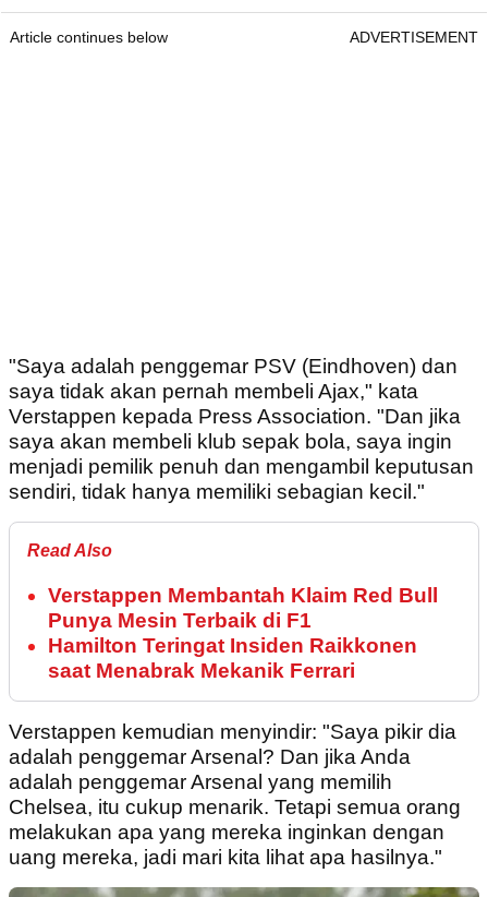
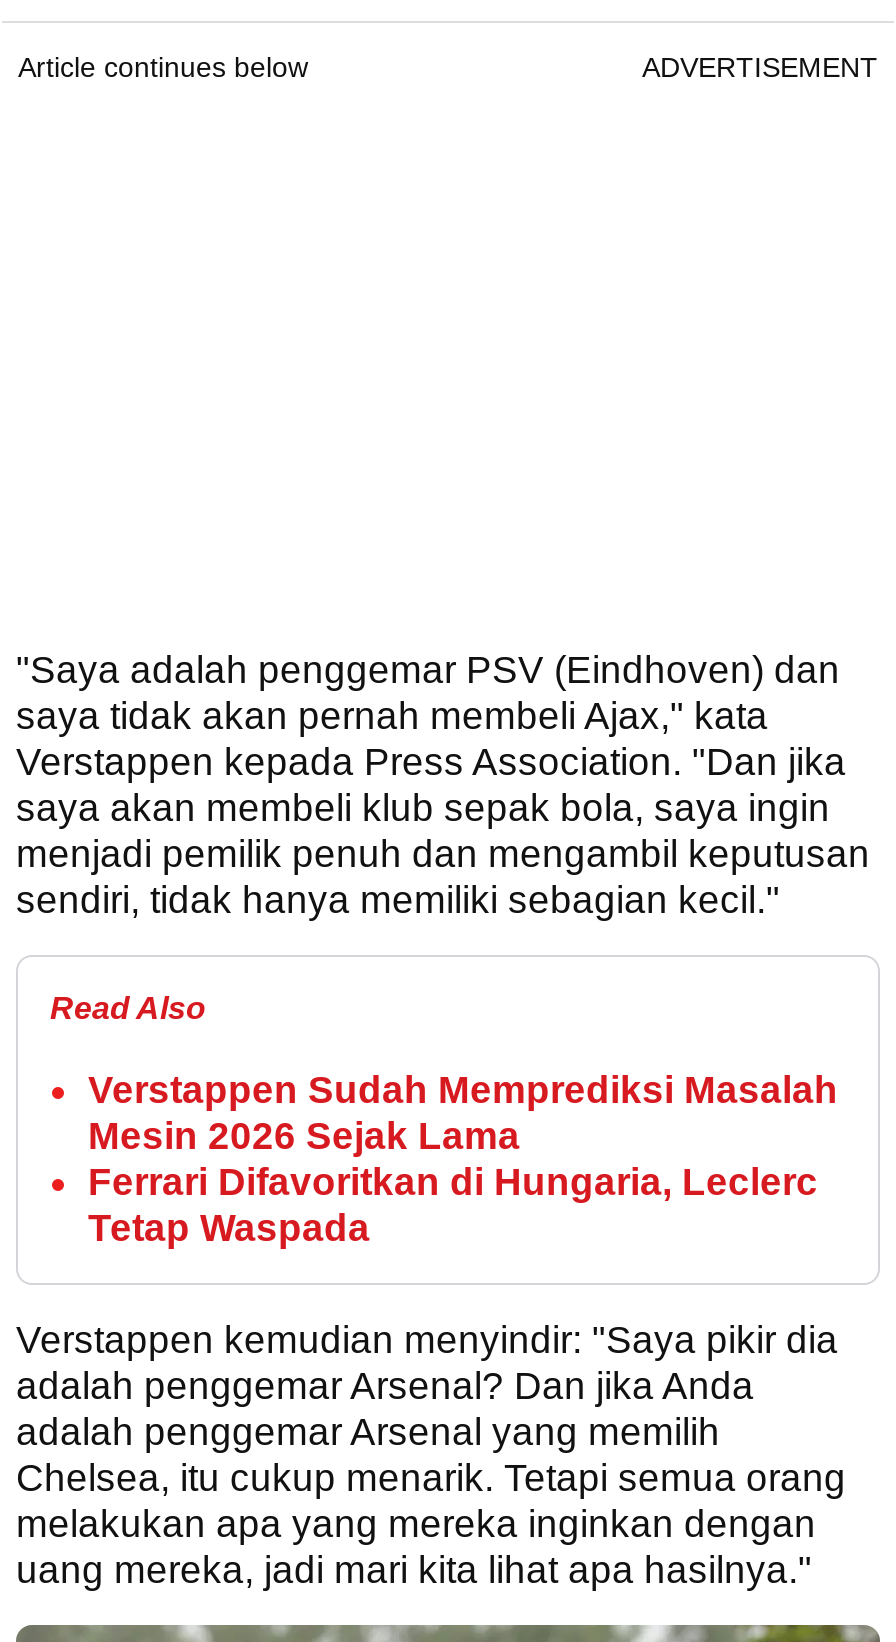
[48,584,438,682] Verstappen Membantah Klaim Red Bull | Punya Mesin Terbaik di F1 | Hamilton Teringat Insiden Raikkonen | saat Menabrak Mekanik Ferrari -> [88,1069,838,1249] Verstappen Sudah Memprediksi Masalah | Mesin 2026 Sejak Lama | Ferrari Difavoritkan di Hungaria, Leclerc | Tetap Waspada

